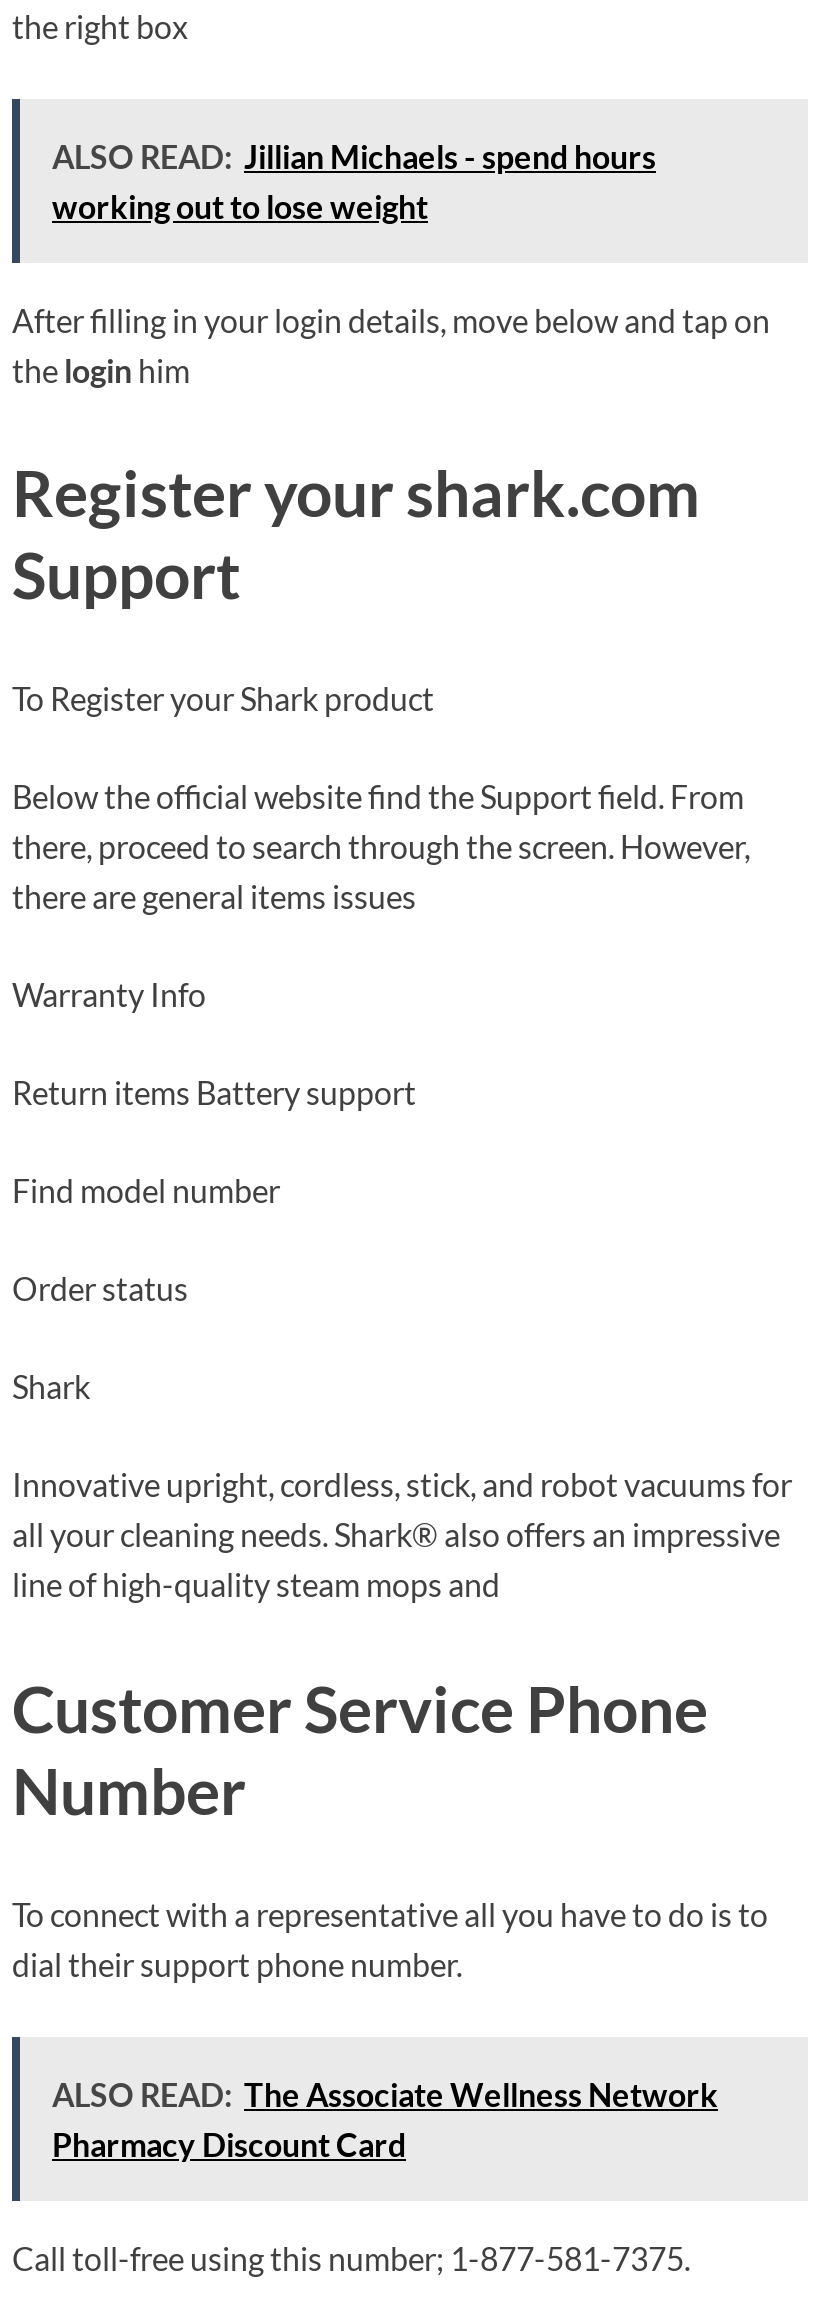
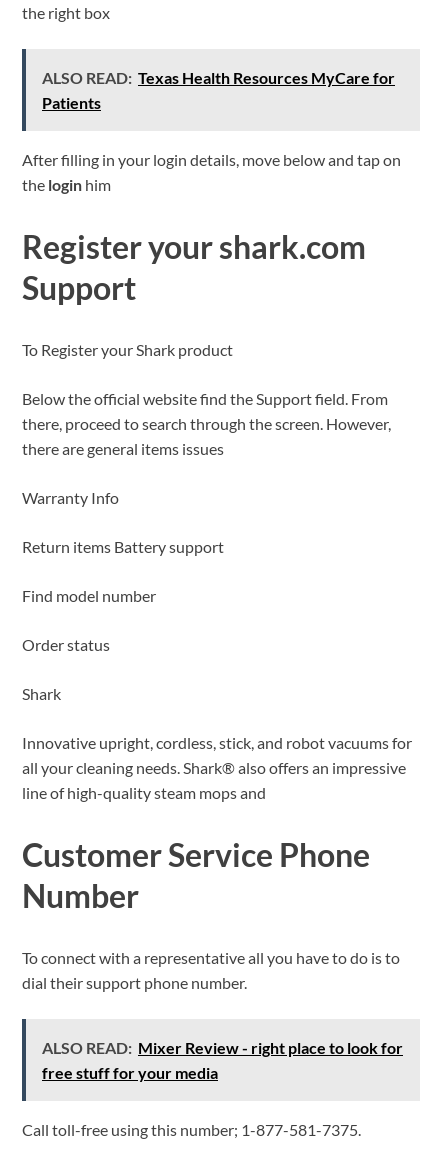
[52,137,656,225] ALSO READ: Jillian Michaels - spend hours | working out to lose weight -> [42,68,395,112] ALSO READ: Texas Health Resources MyCare for | Patients
[52,2075,718,2163] ALSO READ: The Associate Wellness Network | Pharmacy Discount Card -> [42,1037,403,1081] ALSO READ: Mixer Review - right place to look for | free stuff for your media

